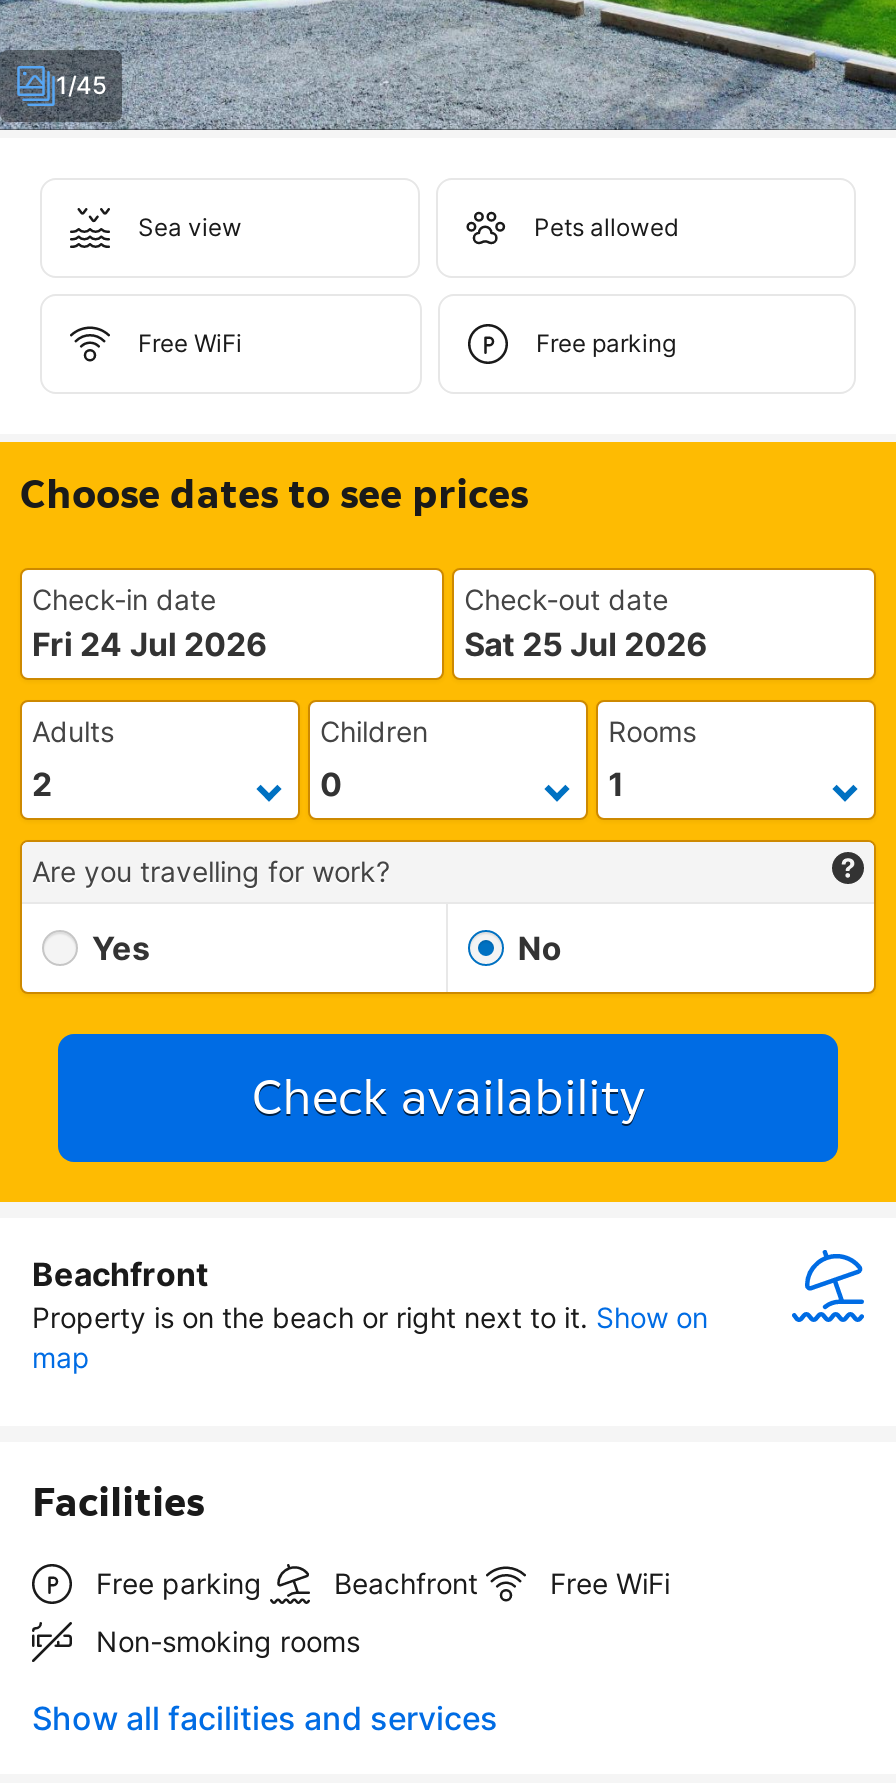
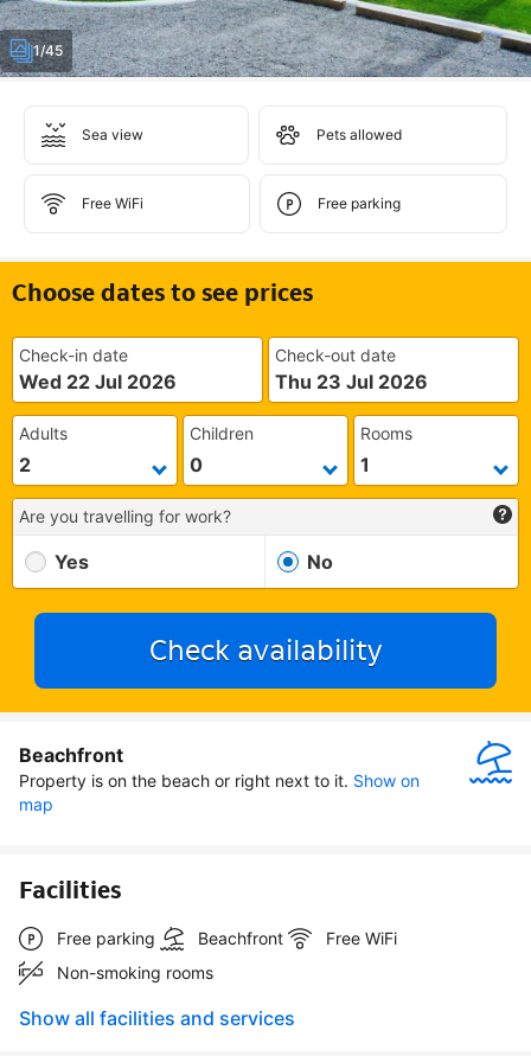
[32,624,268,664] Fri 24 Jul 2026 -> [19,370,177,393] Wed 22 Jul 2026
[464,624,708,664] Sat 25 Jul 2026 -> [275,370,428,393] Thu 23 Jul 2026

